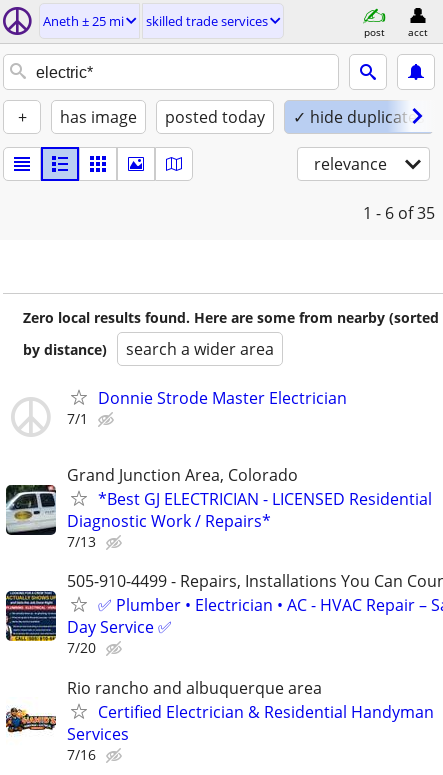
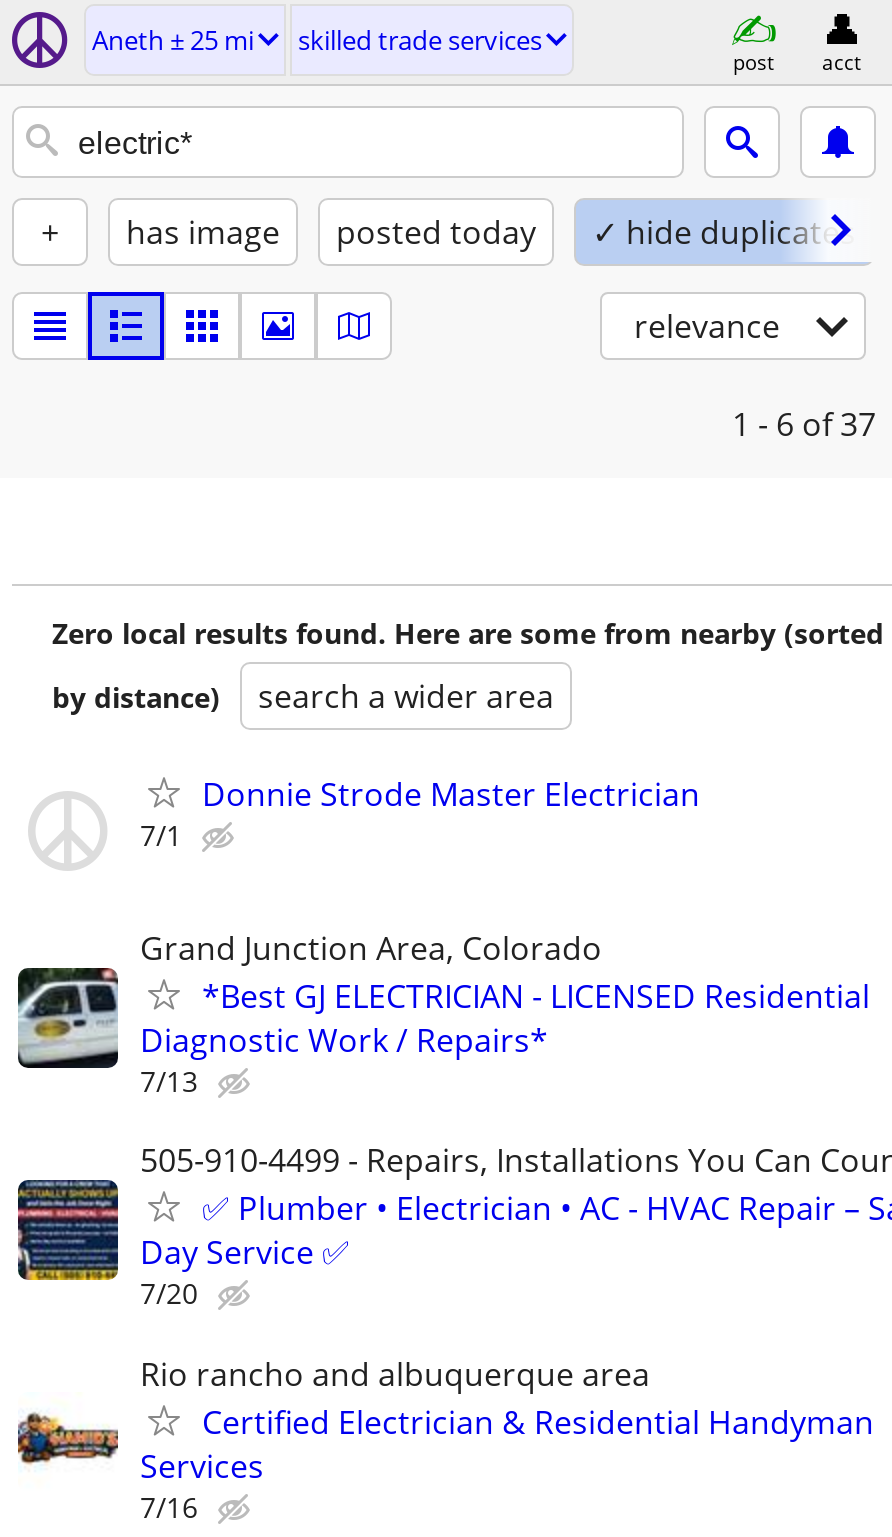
[363,202,435,224] 1 - 6 of 35 -> [732,402,876,446] 1 - 6 of 37

